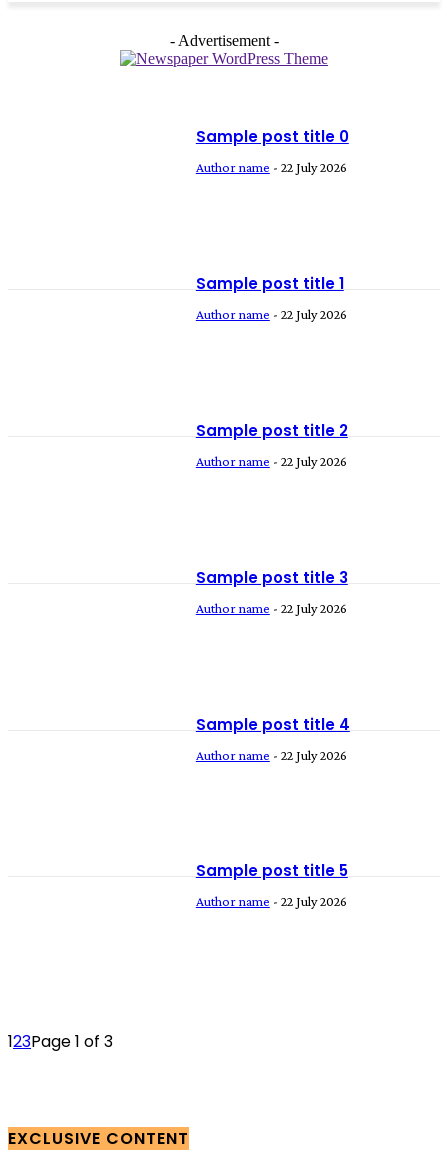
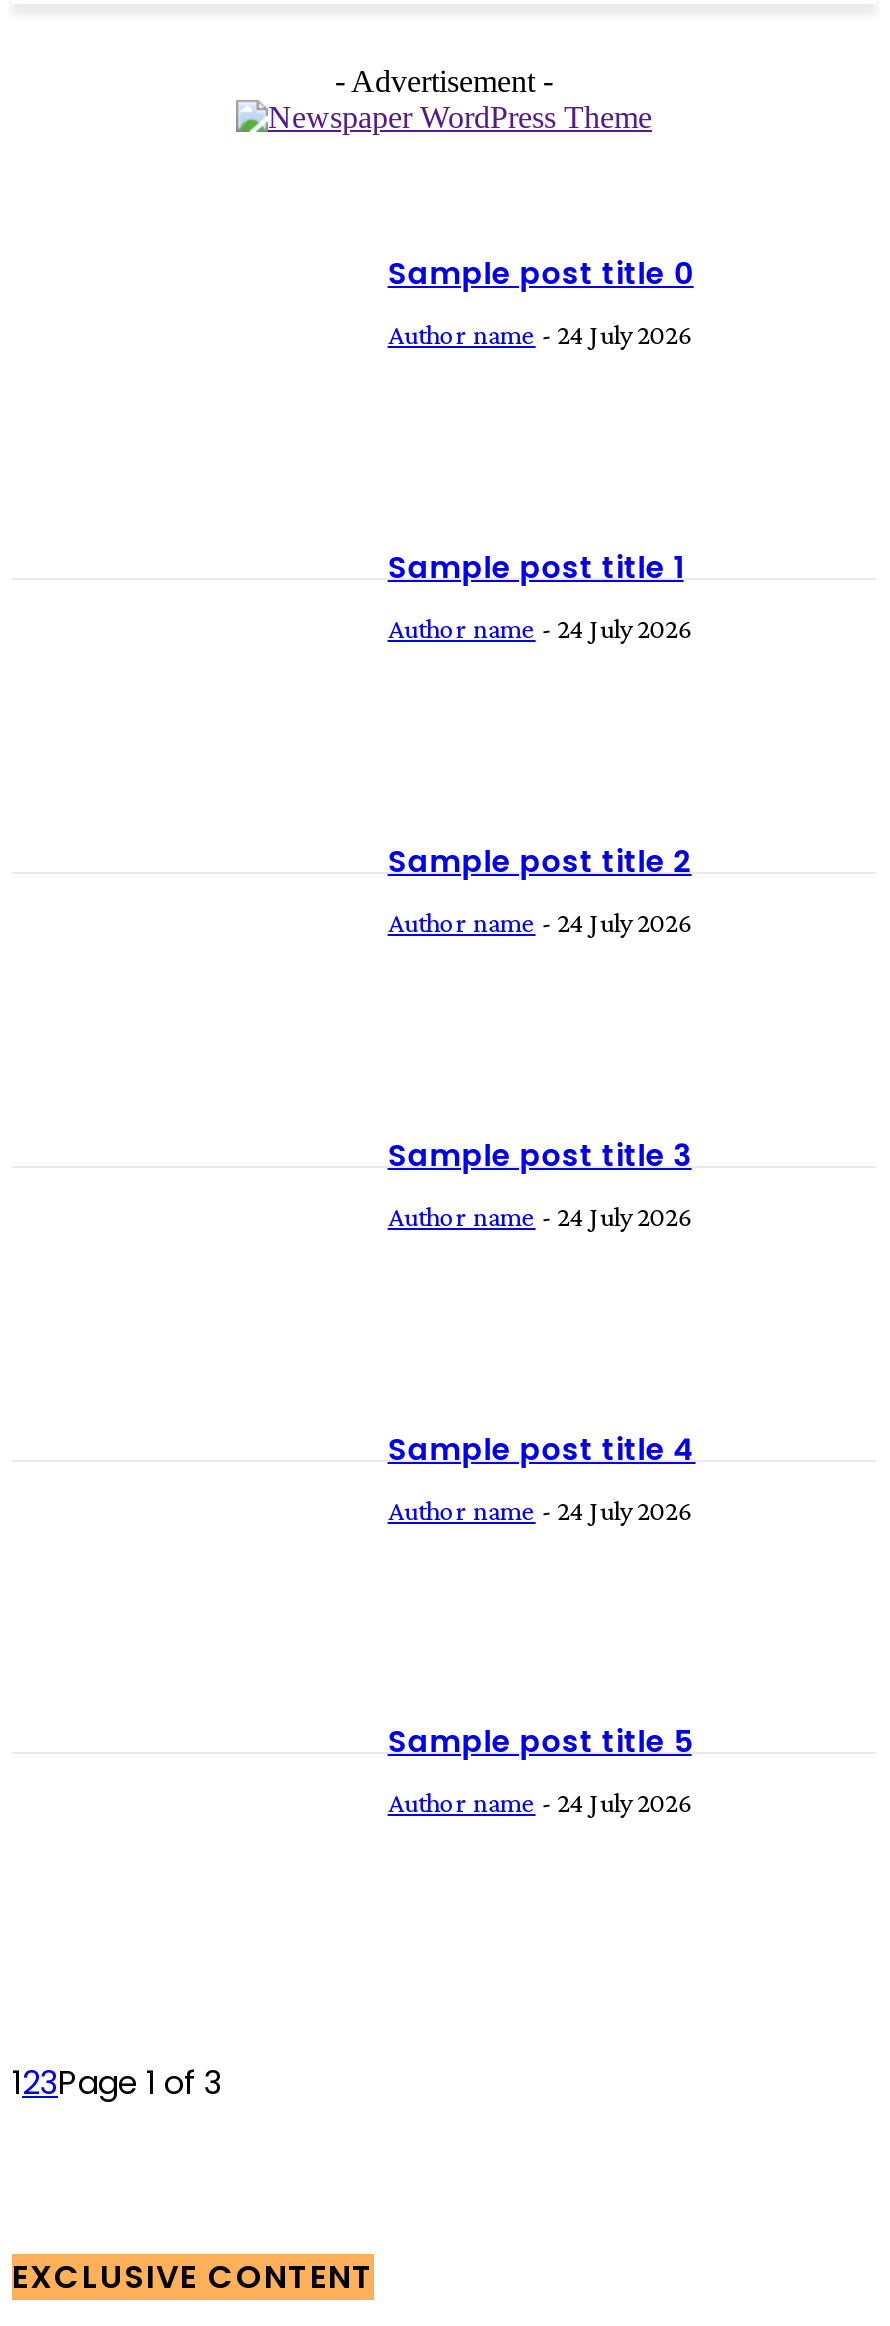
[196,159,347,175] Author name - 22 July 2026 -> [388,318,692,350] Author name - 24 July 2026
[196,306,347,322] Author name - 22 July 2026 -> [388,612,692,644] Author name - 24 July 2026
[196,453,347,469] Author name - 22 July 2026 -> [388,906,692,938] Author name - 24 July 2026
[196,600,347,616] Author name - 22 July 2026 -> [388,1199,692,1231] Author name - 24 July 2026
[196,746,347,762] Author name - 22 July 2026 -> [388,1493,692,1525] Author name - 24 July 2026
[196,893,347,909] Author name - 22 July 2026 -> [388,1787,692,1819] Author name - 24 July 2026

